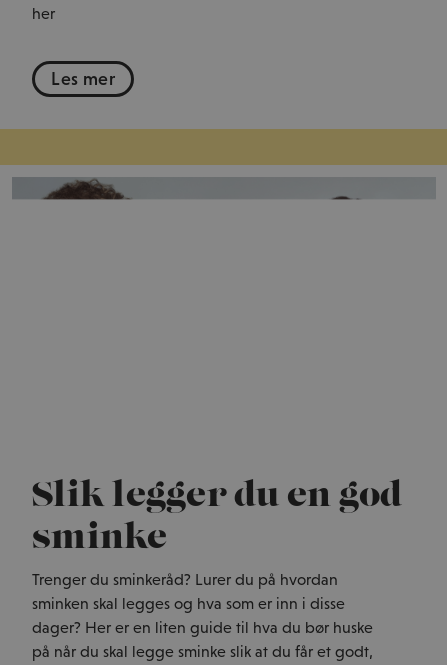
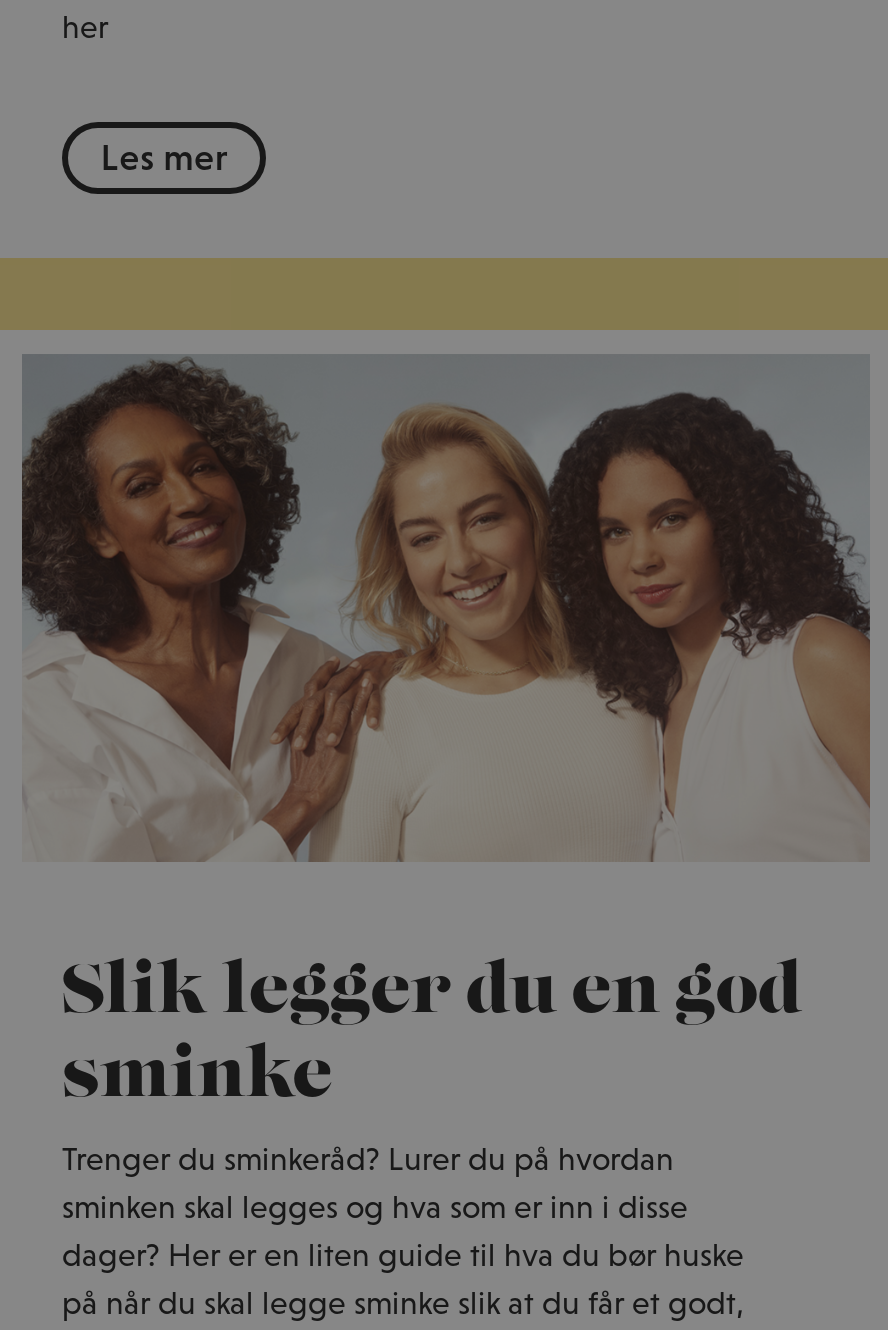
none -> [20,396,872,864] [image]

